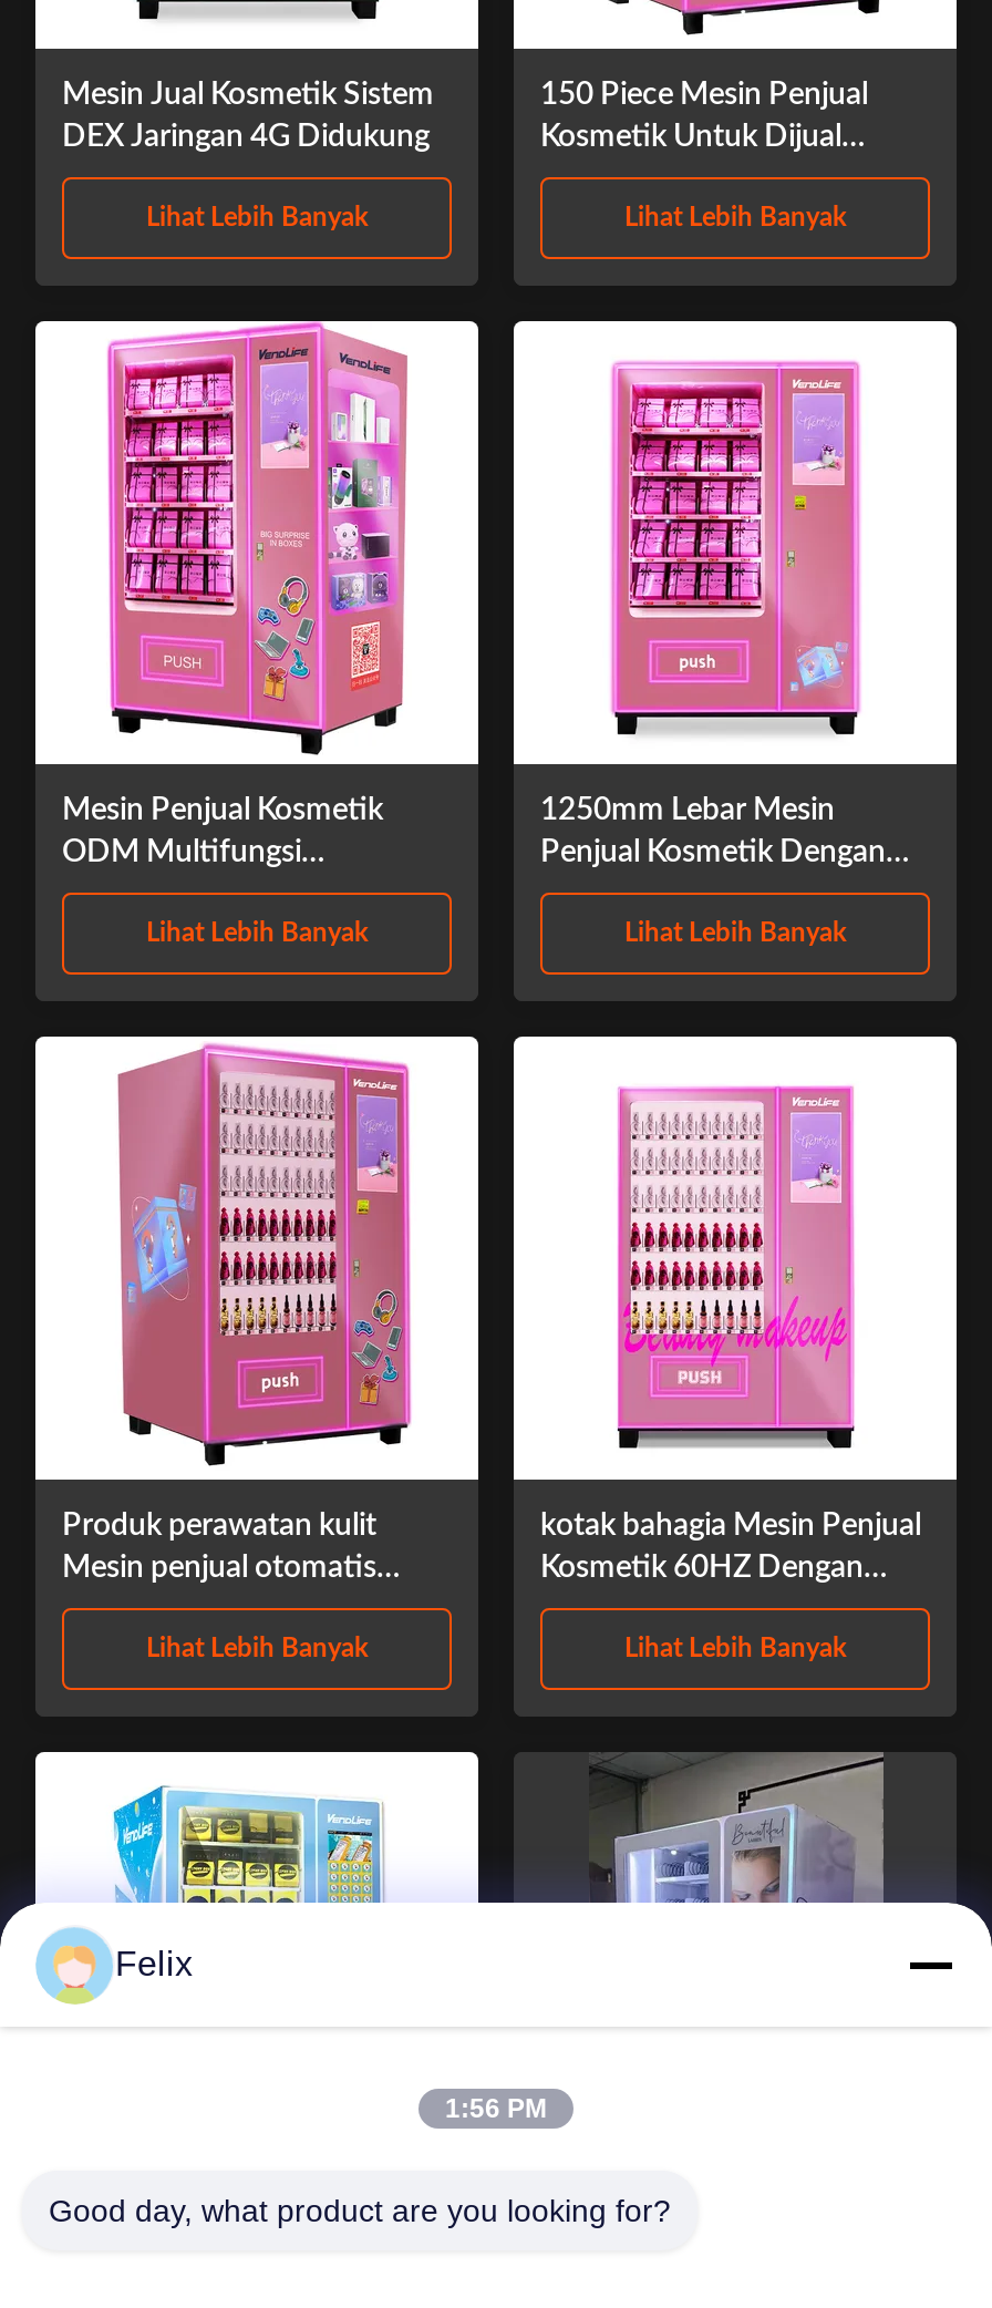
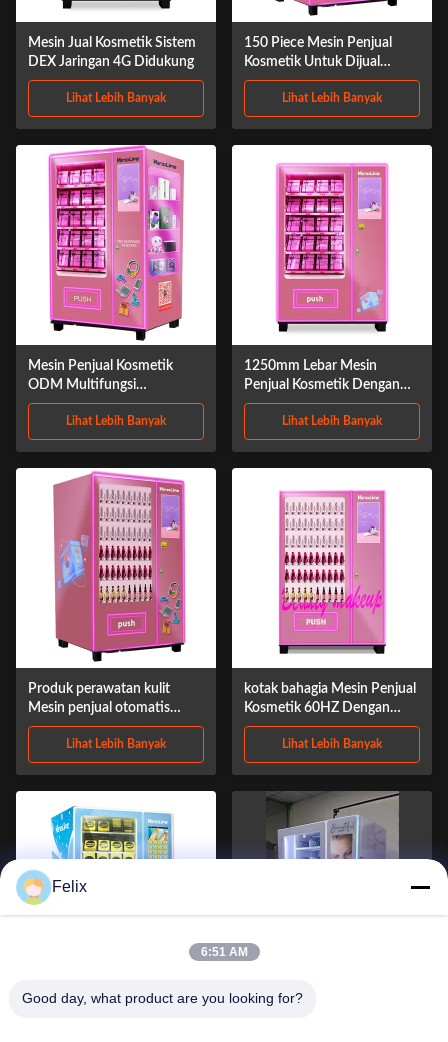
[445,2093,547,2124] 1:56 PM -> [200,945,247,959] 6:51 AM

